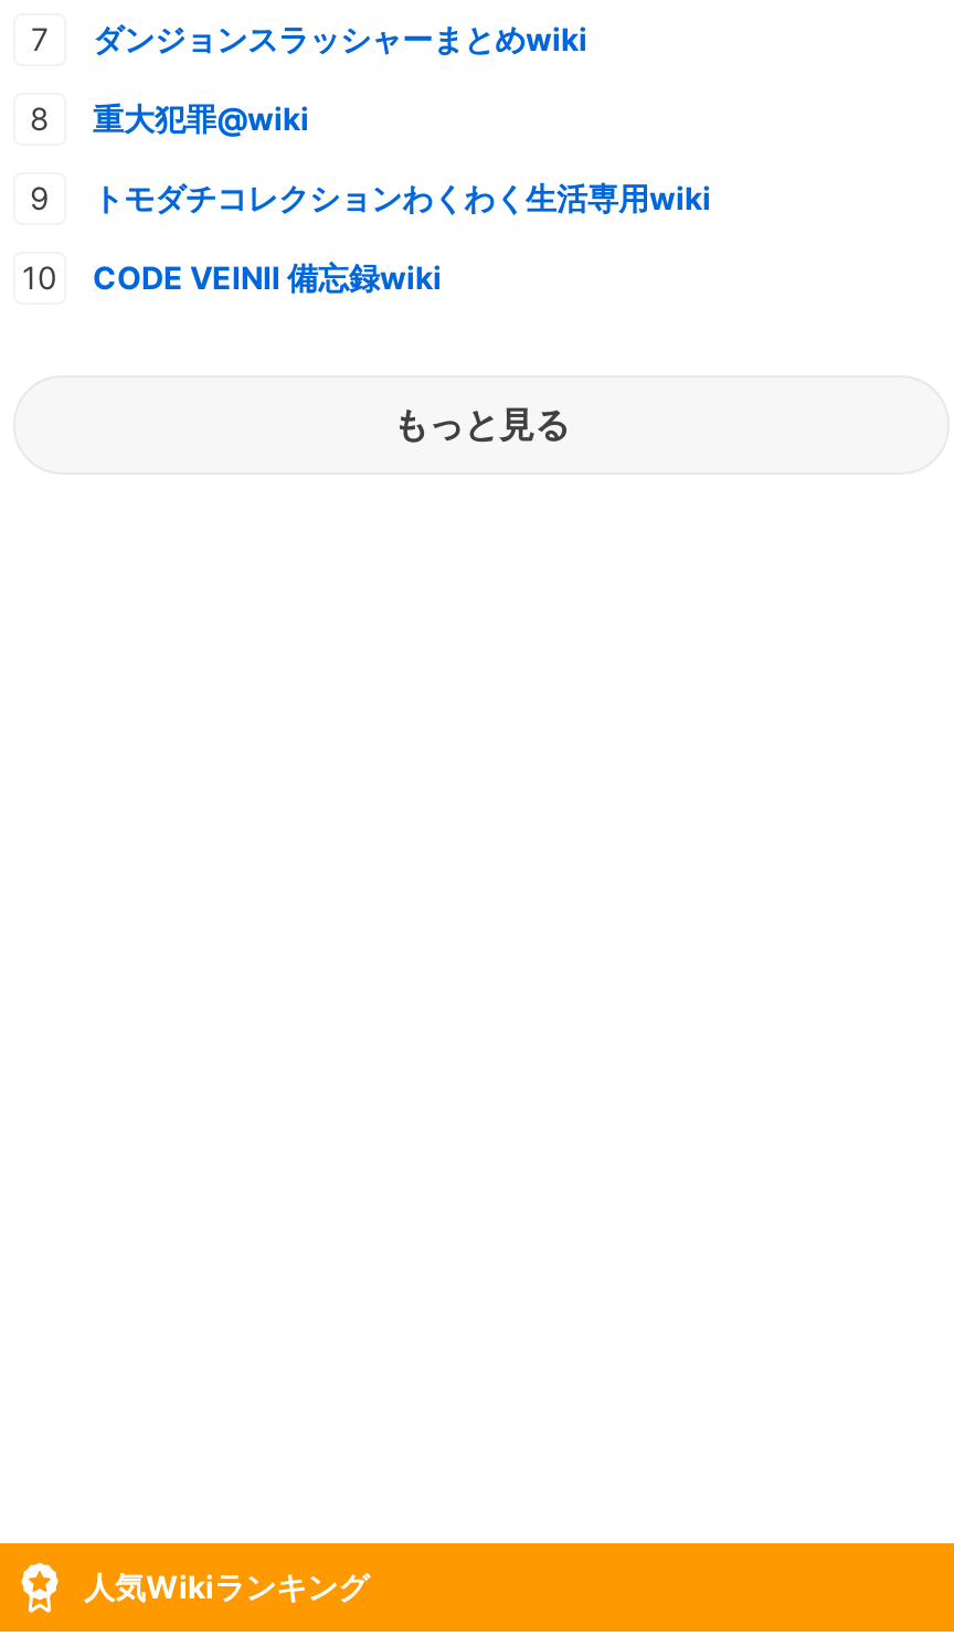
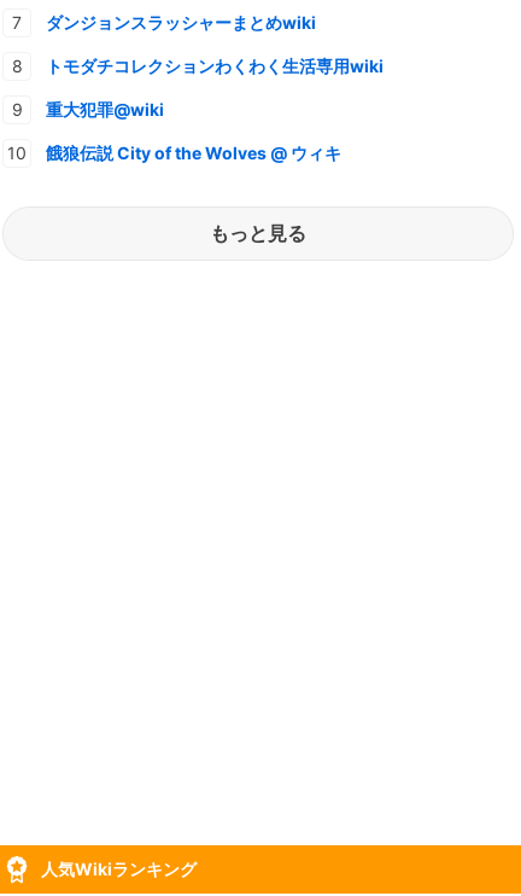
moved [93,98,309,136] -> [46,99,164,119]: 重大犯罪@wiki
moved [93,178,711,215] -> [46,55,384,76]: トモダチコレクションわくわく生活専用wiki
[93,257,442,295] CODE VEINⅡ 備忘録wiki -> [46,142,341,163] 餓狼伝説 City of the Wolves @ ウィキ

